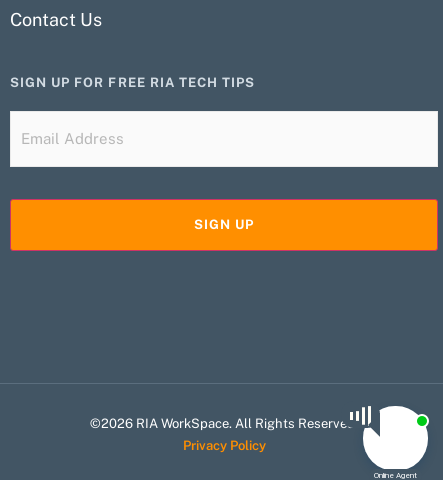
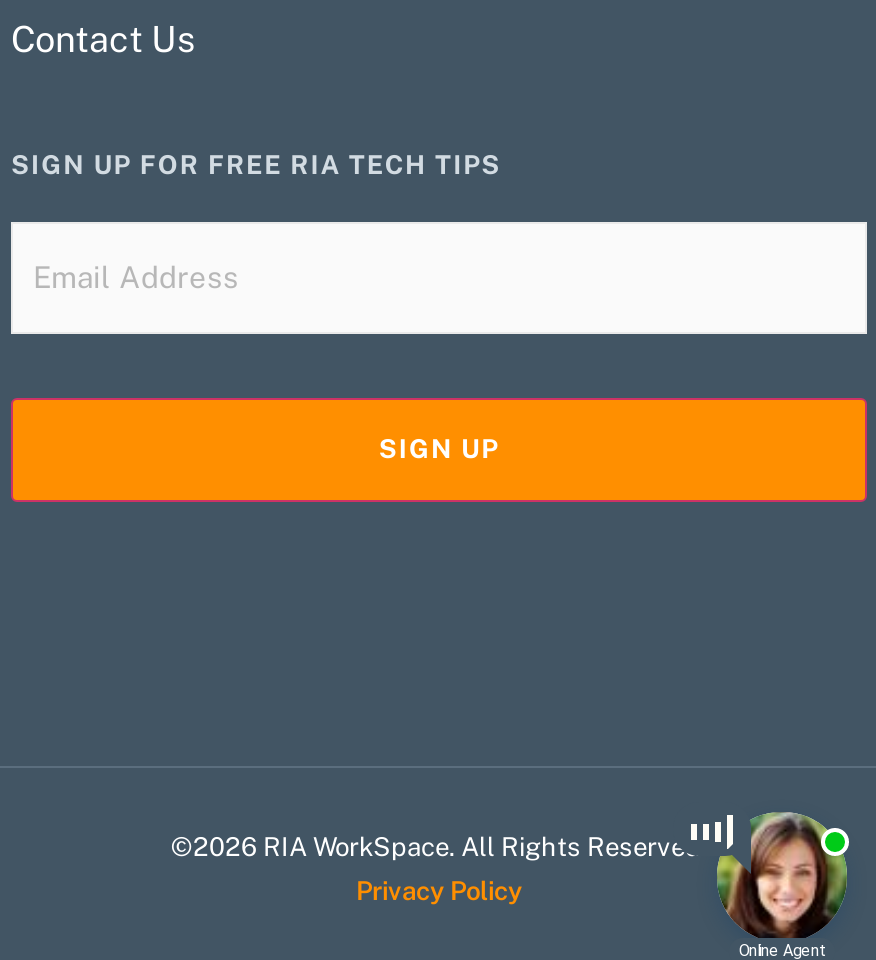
[361,406,429,470] [image] -> [715,814,847,940] [image]

